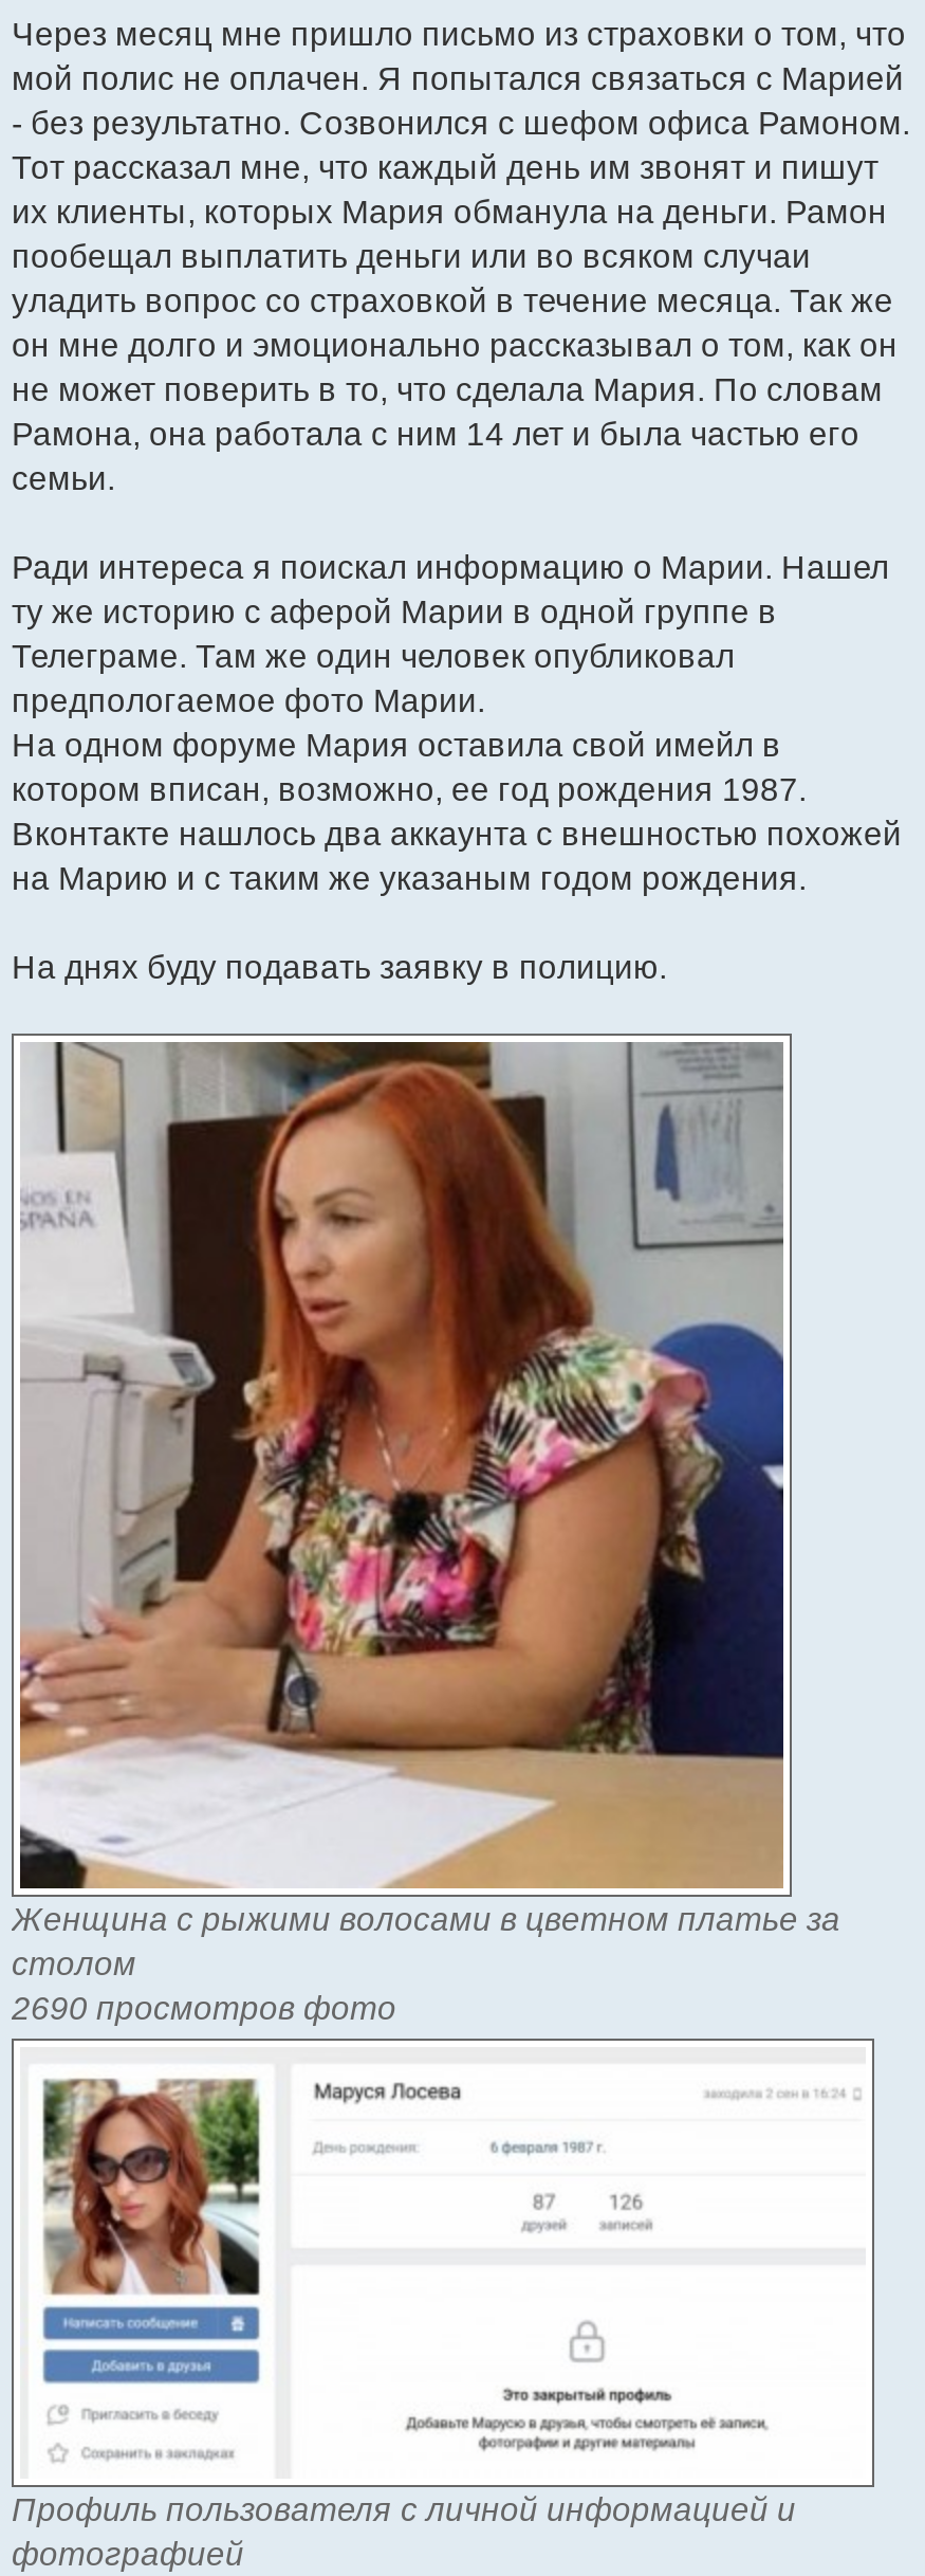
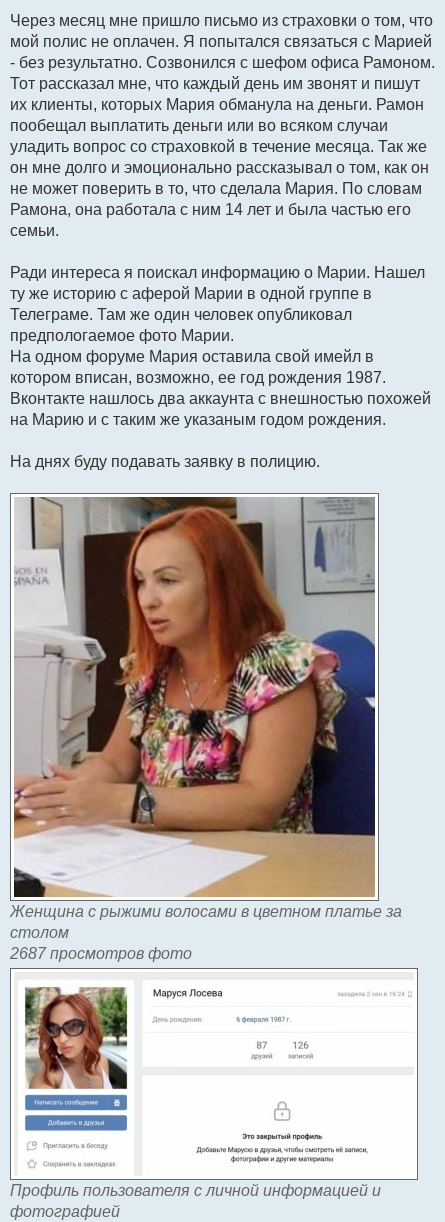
[12,1989,396,2025] 2690 просмотров фото -> [10,945,192,962] 2687 просмотров фото

